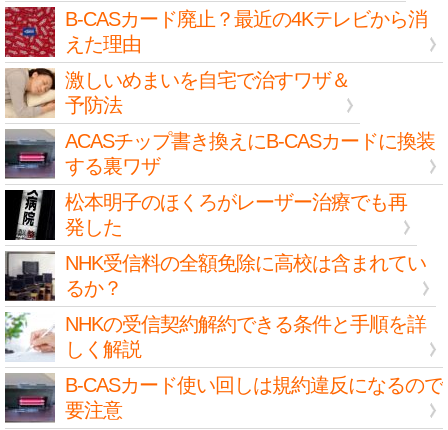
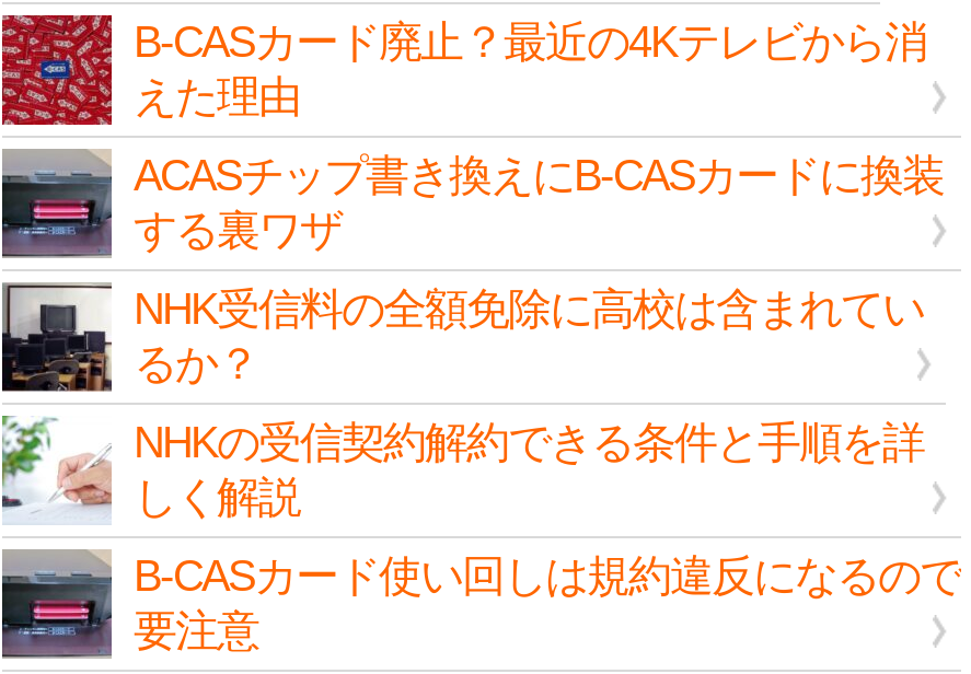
[5,68,350,118] [image] | 激しいめまいを自宅で治すワザ＆ | 予防法 -> none
[5,190,407,240] [image] | 松本明子のほくろがレーザー治療でも再 | 発した -> none

